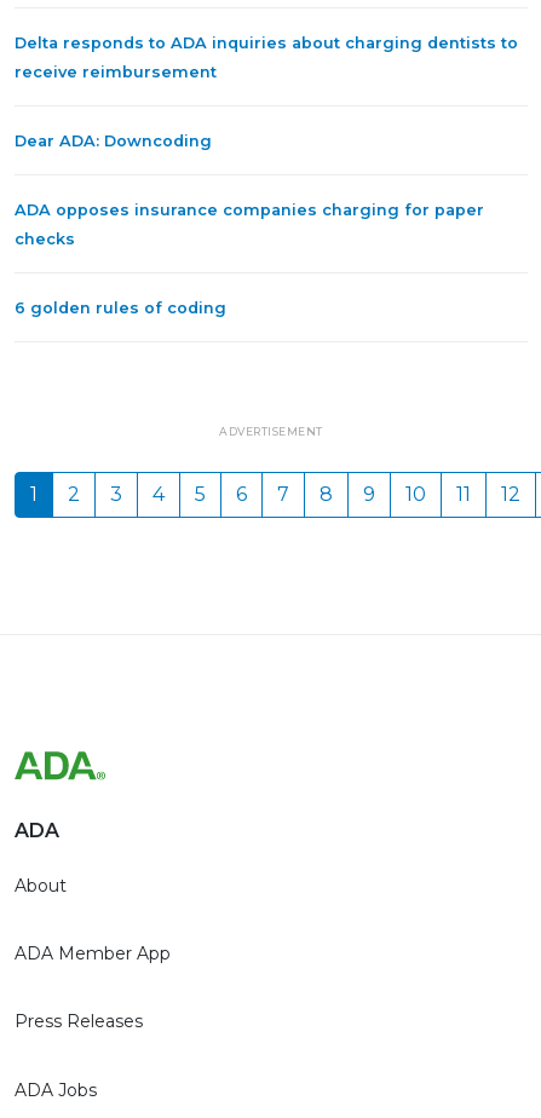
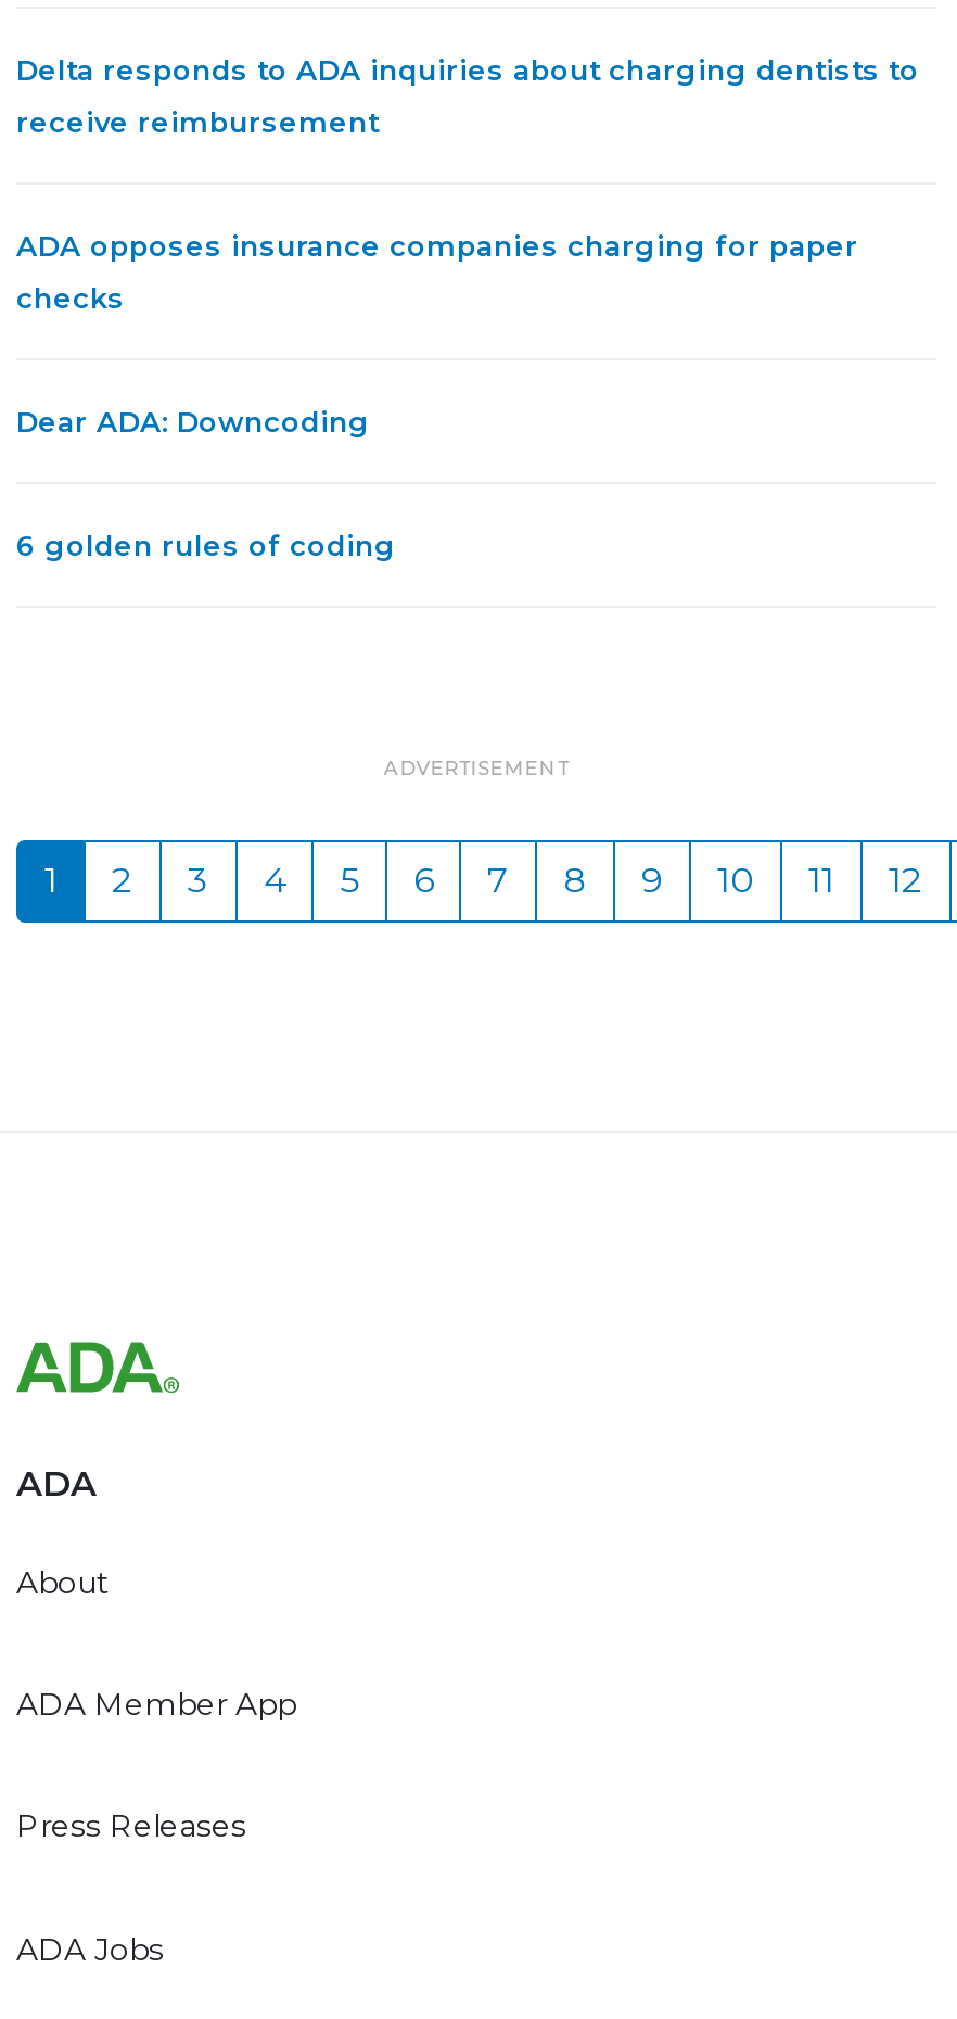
moved [15,132,212,151] -> [16,407,370,439]: Dear ADA: Downcoding
moved [15,201,484,249] -> [16,231,858,316]: ADA opposes insurance companies charging for paper | checks

